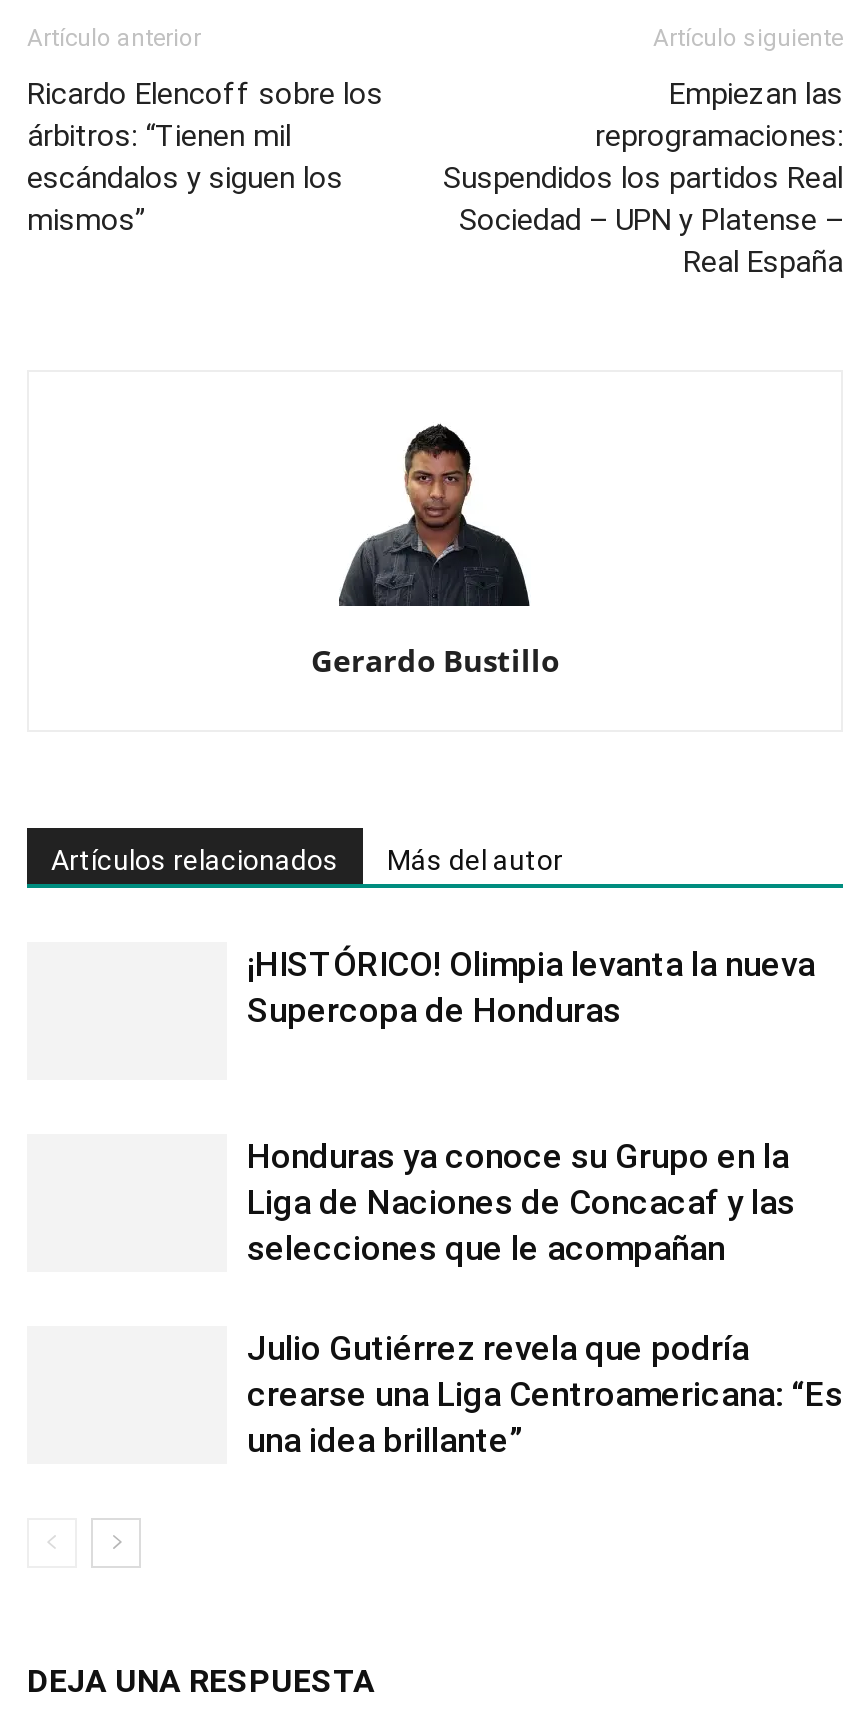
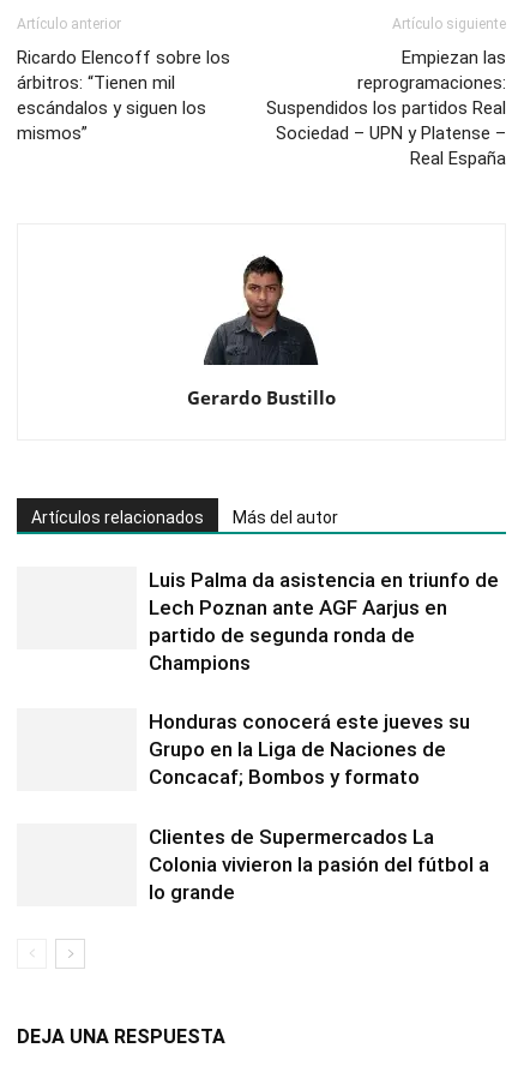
[247,944,815,1030] ¡HISTÓRICO! Olimpia levanta la nueva | Supercopa de Honduras -> [149,568,499,675] Luis Palma da asistencia en triunfo de | Lech Poznan ante AGF Aarjus en | partido de segunda ronda de | Champions
[247,1136,795,1268] Honduras ya conoce su Grupo en la | Liga de Naciones de Concacaf y las | selecciones que le acompañan -> [149,709,470,789] Honduras conocerá este jueves su | Grupo en la Liga de Naciones de | Concacaf; Bombos y formato
[247,1328,843,1460] Julio Gutiérrez revela que podría | crearse una Liga Centroamericana: “Es | una idea brillante” -> [149,825,489,904] Clientes de Supermercados La | Colonia vivieron la pasión del fútbol a | lo grande

